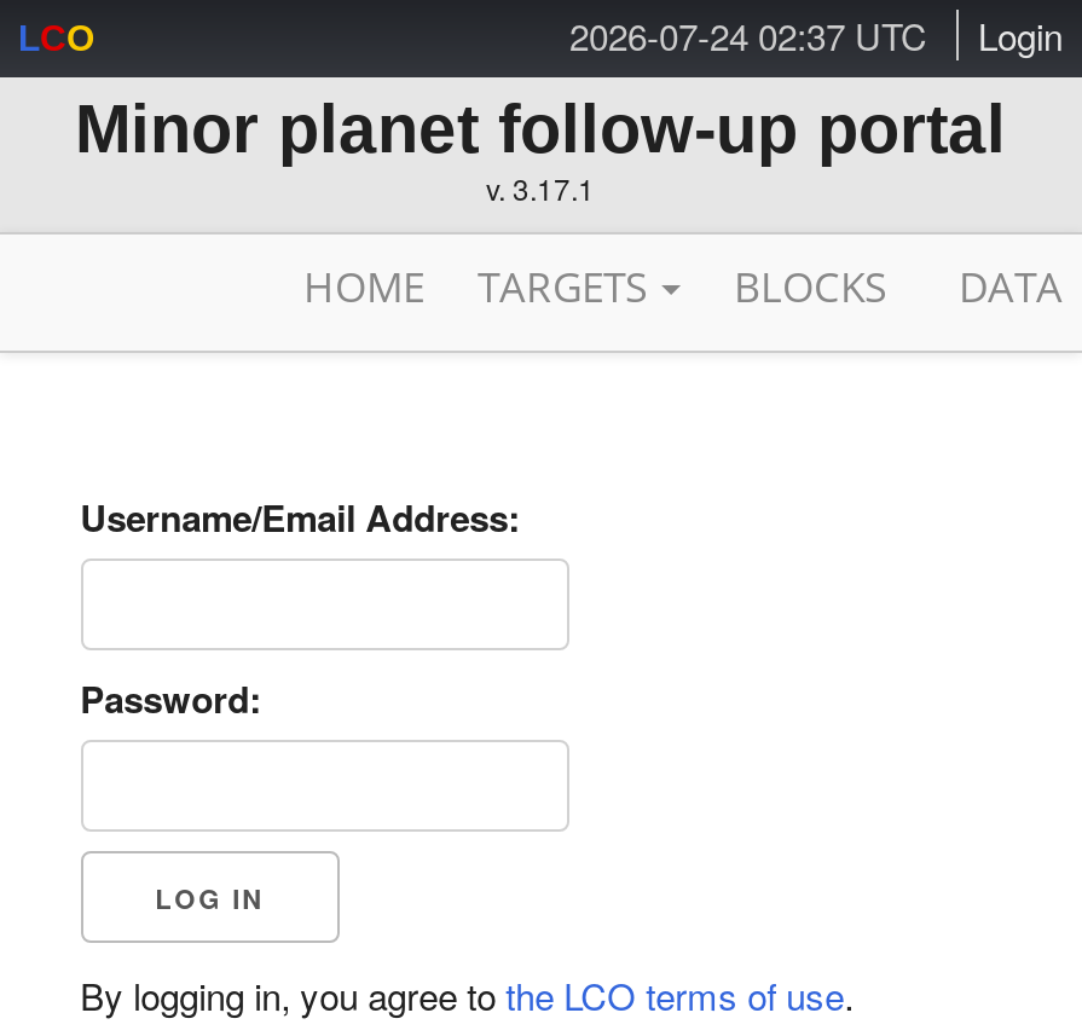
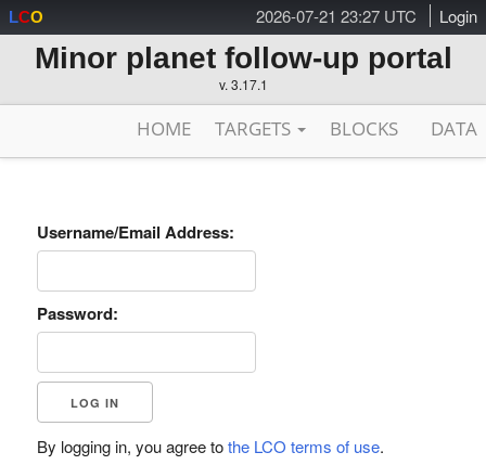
[569,10,1063,60] 2026-07-24 02:37 UTC Login -> [256,4,477,27] 2026-07-21 23:27 UTC Login

